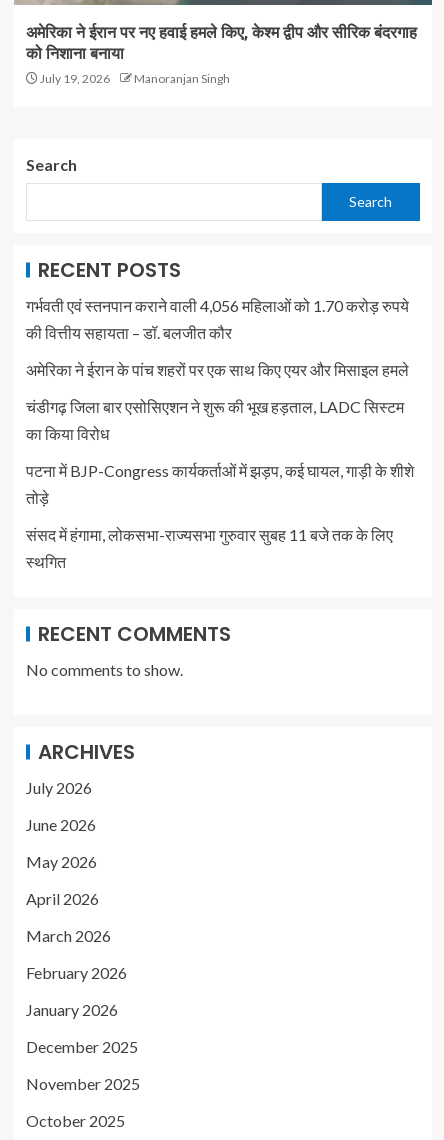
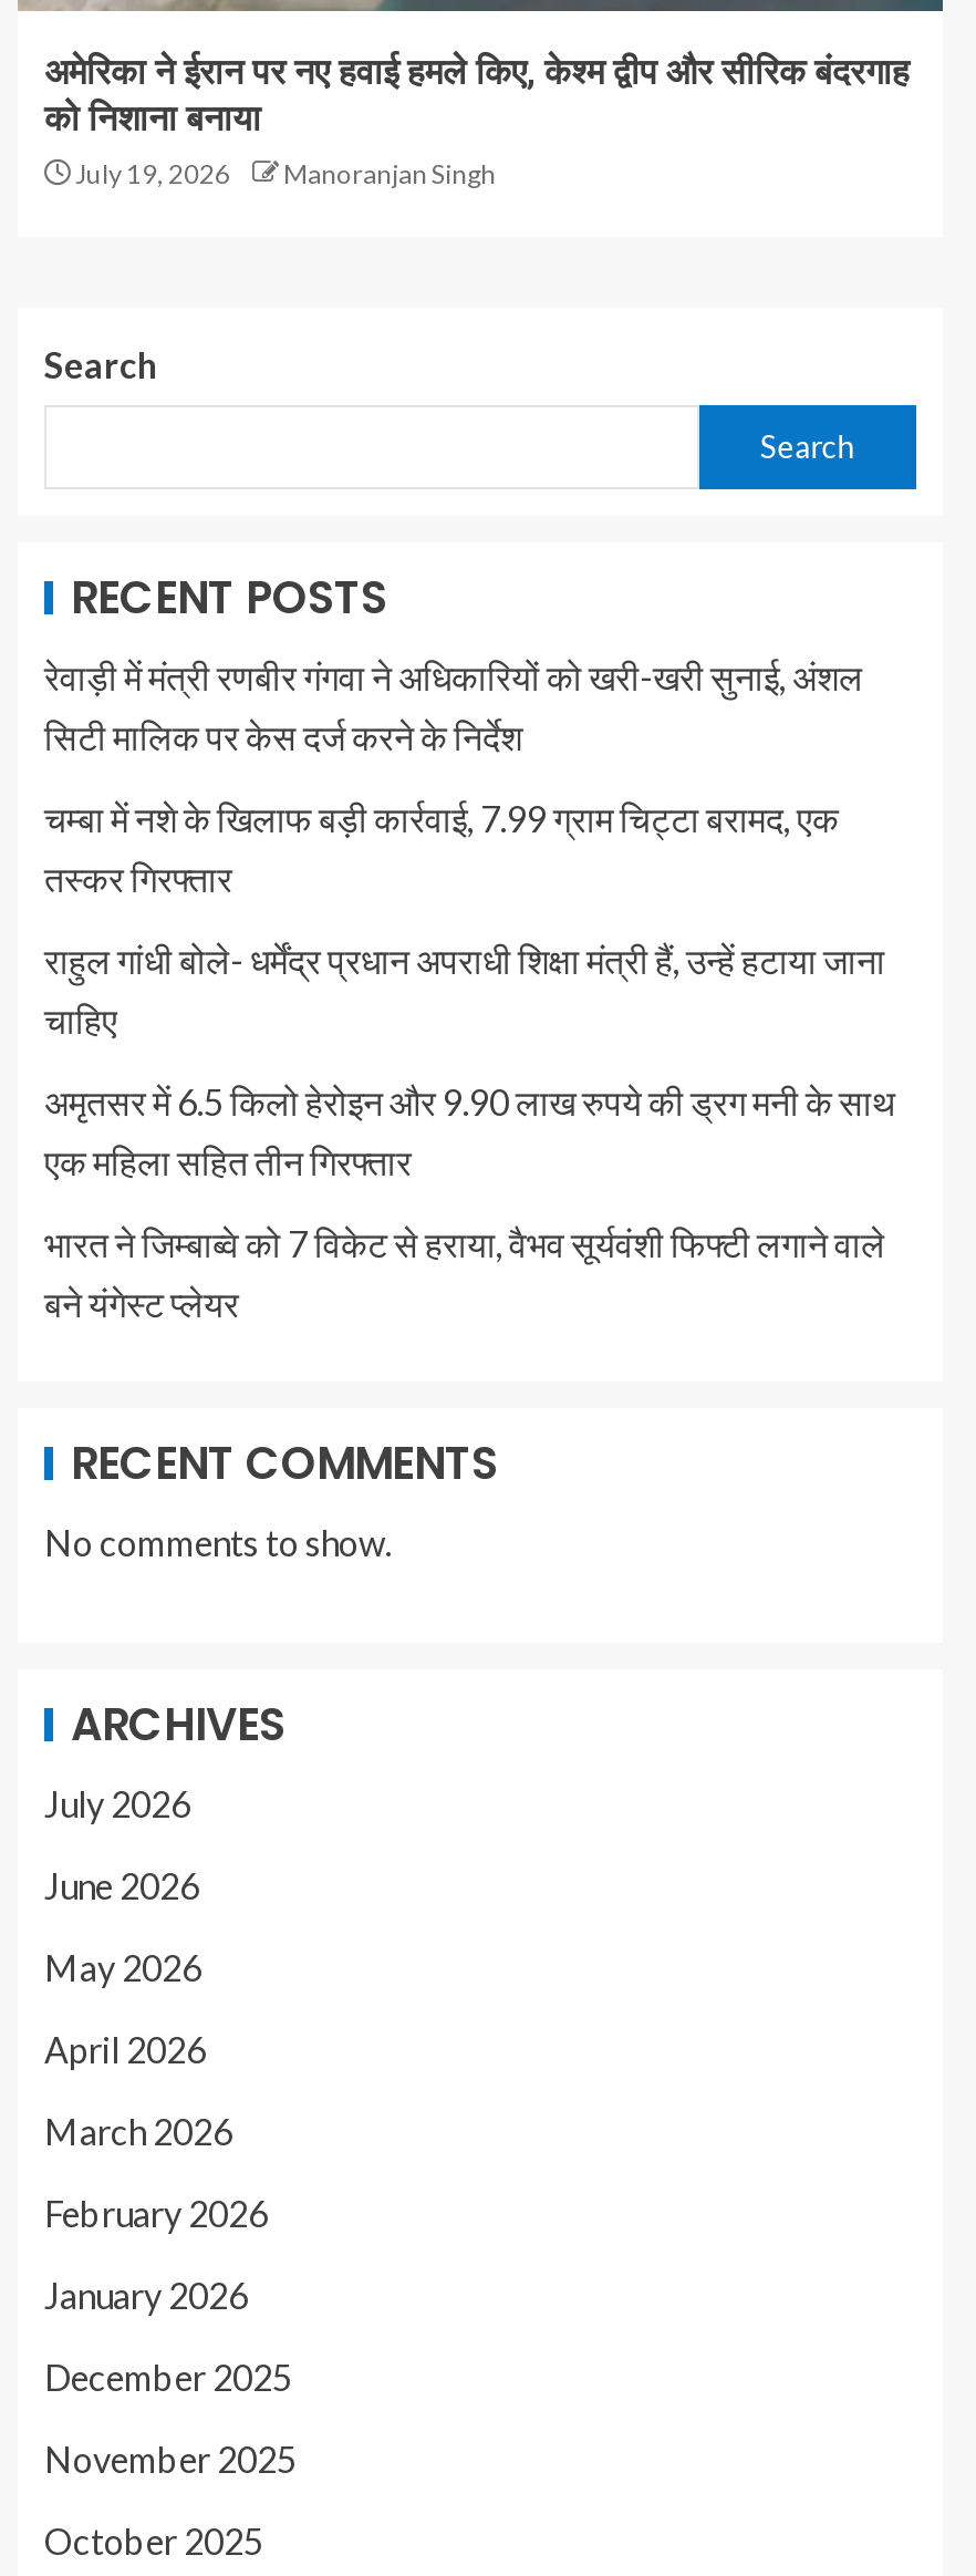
[26,296,409,342] गर्भवती एवं स्तनपान कराने वाली 4,056 महिलाओं को 1.70 करोड़ रुपये | की वित्तीय सहायता – डॉ. बलजीत कौर -> [44,656,863,757] रेवाड़ी में मंत्री रणबीर गंगवा ने अधिकारियों को खरी-खरी सुनाई, अंशल | सिटी मालिक पर केस दर्ज करने के निर्देश
[26,360,409,379] अमेरिका ने ईरान के पांच शहरों पर एक साथ किए एयर और मिसाइल हमले -> [44,797,839,899] चम्बा में नशे के खिलाफ बड़ी कार्रवाई, 7.99 ग्राम चिट्टा बरामद, एक | तस्कर गिरफ्तार
[26,397,404,443] चंडीगढ़ जिला बार एसोसिएशन ने शुरू की भूख हड़ताल, LADC सिस्टम | का किया विरोध -> [44,939,885,1041] राहुल गांधी बोले- धर्मेंद्र प्रधान अपराधी शिक्षा मंत्री हैं, उन्हें हटाया जाना | चाहिए
[26,461,414,507] पटना में BJP-Congress कार्यकर्ताओं में झड़प, कई घायल, गाड़ी के शीशे | तोड़े -> [44,1081,896,1183] अमृतसर में 6.5 किलो हेरोइन और 9.90 लाख रुपये की ड्रग मनी के साथ | एक महिला सहित तीन गिरफ्तार
[26,525,393,571] संसद में हंगामा, लोकसभा-राज्यसभा गुरुवार सुबह 11 बजे तक के लिए | स्थगित -> [44,1222,885,1324] भारत ने जिम्बाब्वे को 7 विकेट से हराया, वैभव सूर्यवंशी फिफ्टी लगाने वाले | बने यंगेस्ट प्लेयर

